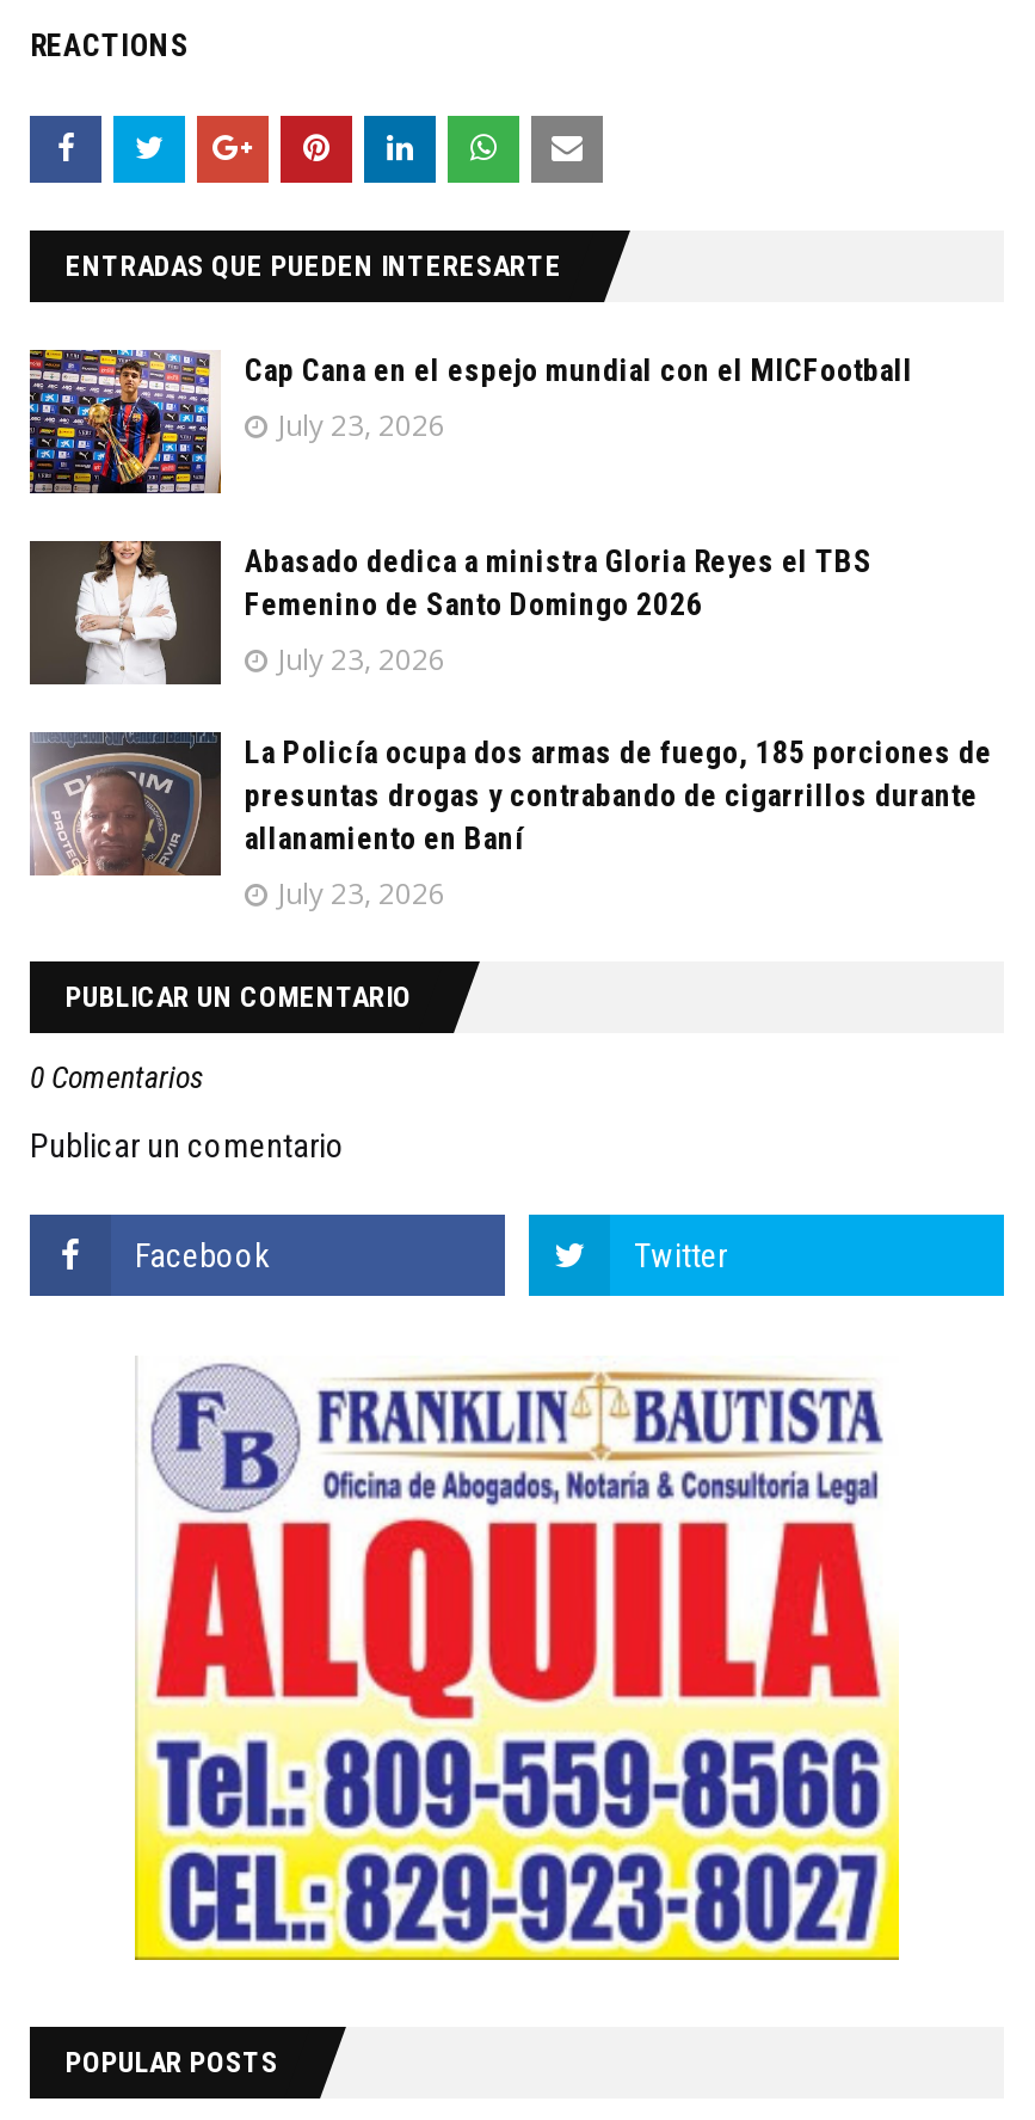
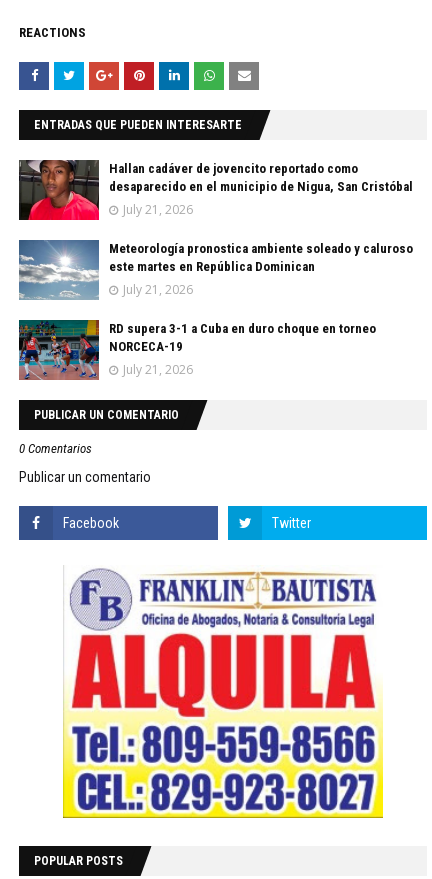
[27,348,913,496] [image] | Cap Cana en el espejo mundial con el MICFootball | July 23, 2026 -> [18,159,413,221] [image] | Hallan cadáver de jovencito reportado como | desaparecido en el municipio de Nigua, San Cristóbal | July 21, 2026
[30,539,873,684] [image] | Abasado dedica a ministra Gloria Reyes el TBS | Femenino de Santo Domingo 2026 | July 23, 2026 -> [18,239,413,300] [image] | Meteorología pronostica ambiente soleado y caluroso | este martes en República Dominican | July 21, 2026
[30,730,992,914] [image] | La Policía ocupa dos armas de fuego, 185 porciones de | presuntas drogas y contrabando de cigarrillos durante | allanamiento en Baní | July 23, 2026 -> [18,319,376,381] [image] | RD supera 3-1 a Cuba en duro choque en torneo | NORCECA-19 | July 21, 2026

